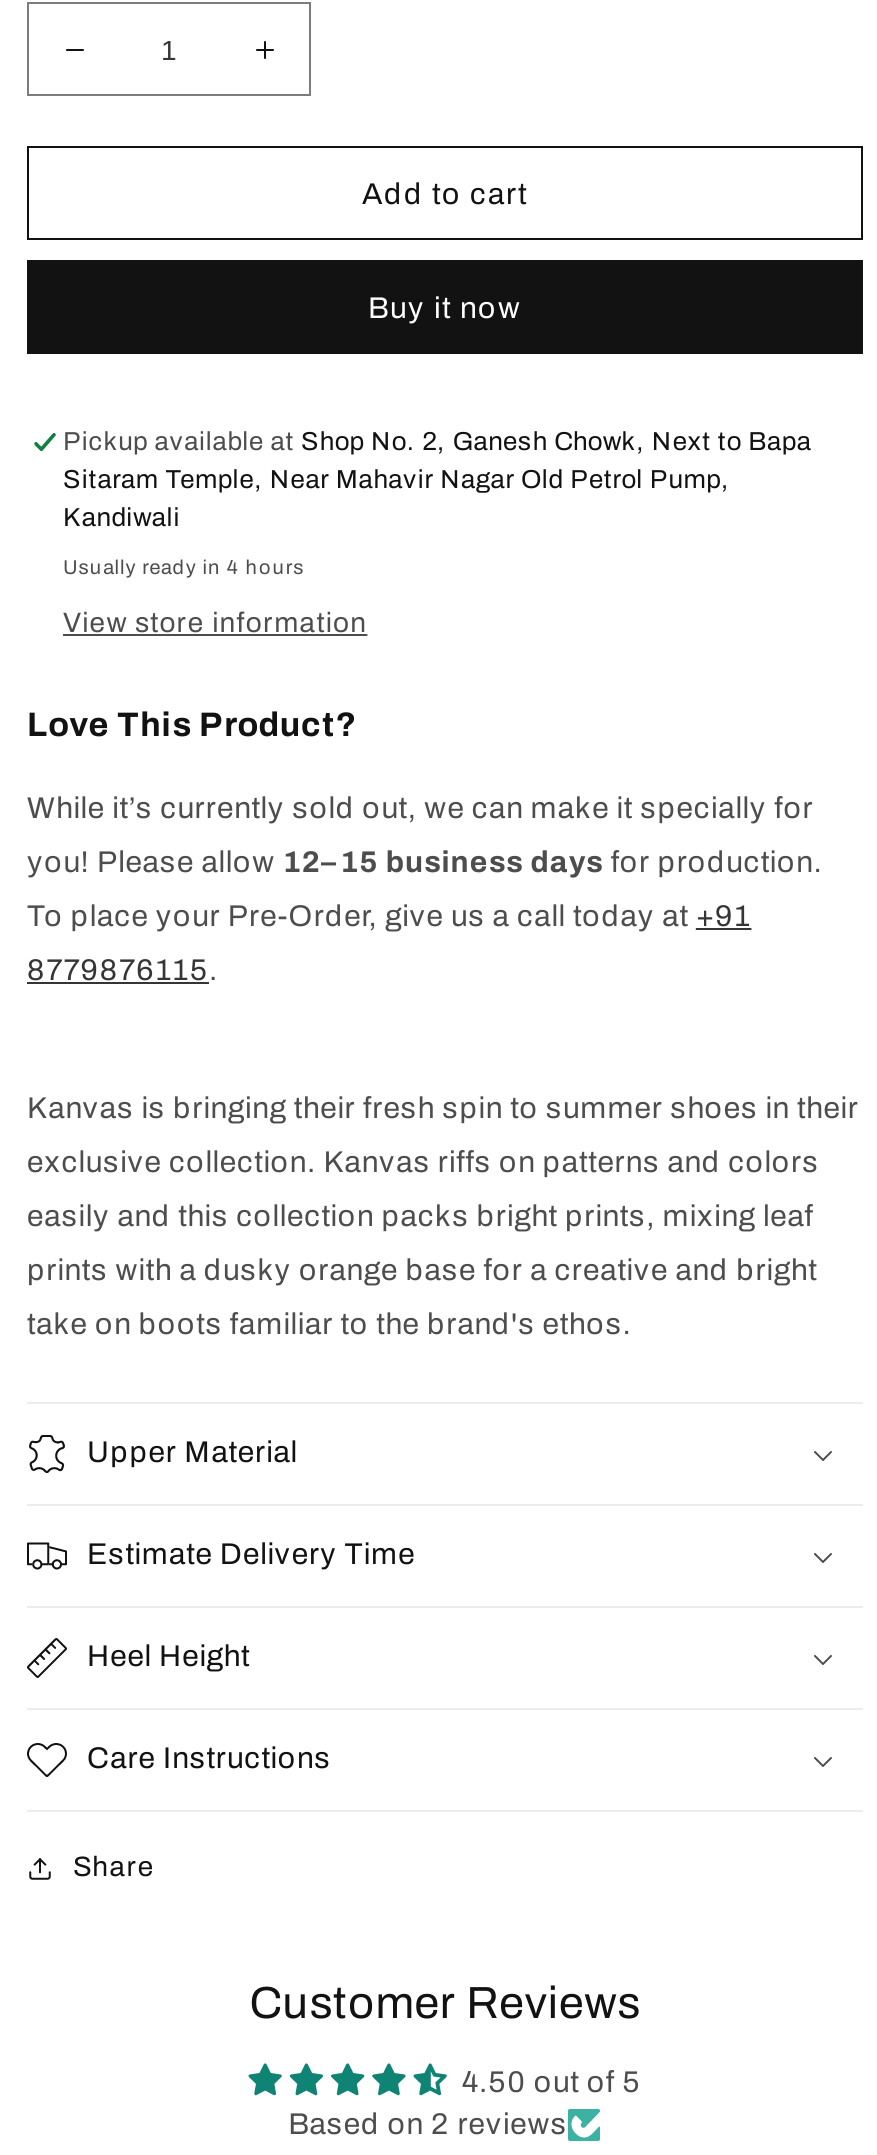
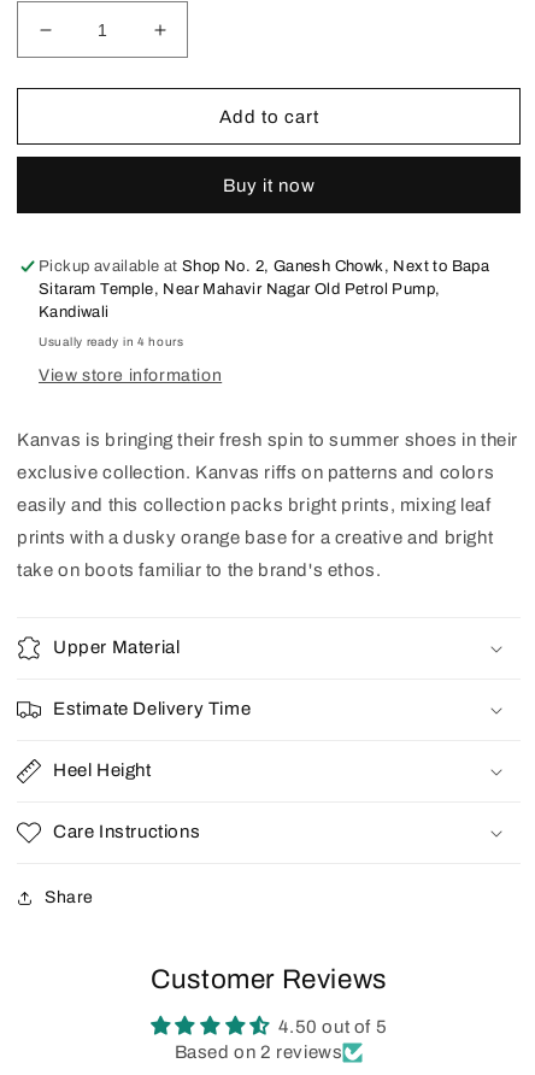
[27,707,823,987] Love This Product? | While it’s currently sold out, we can make it specially for | you! Please allow 12–15 business days for production. | To place your Pre-Order, give us a call today at +91 | 8779876115. -> none

